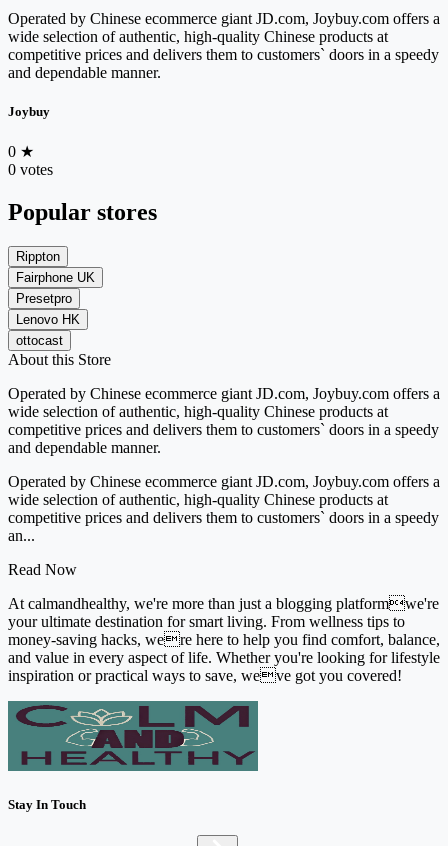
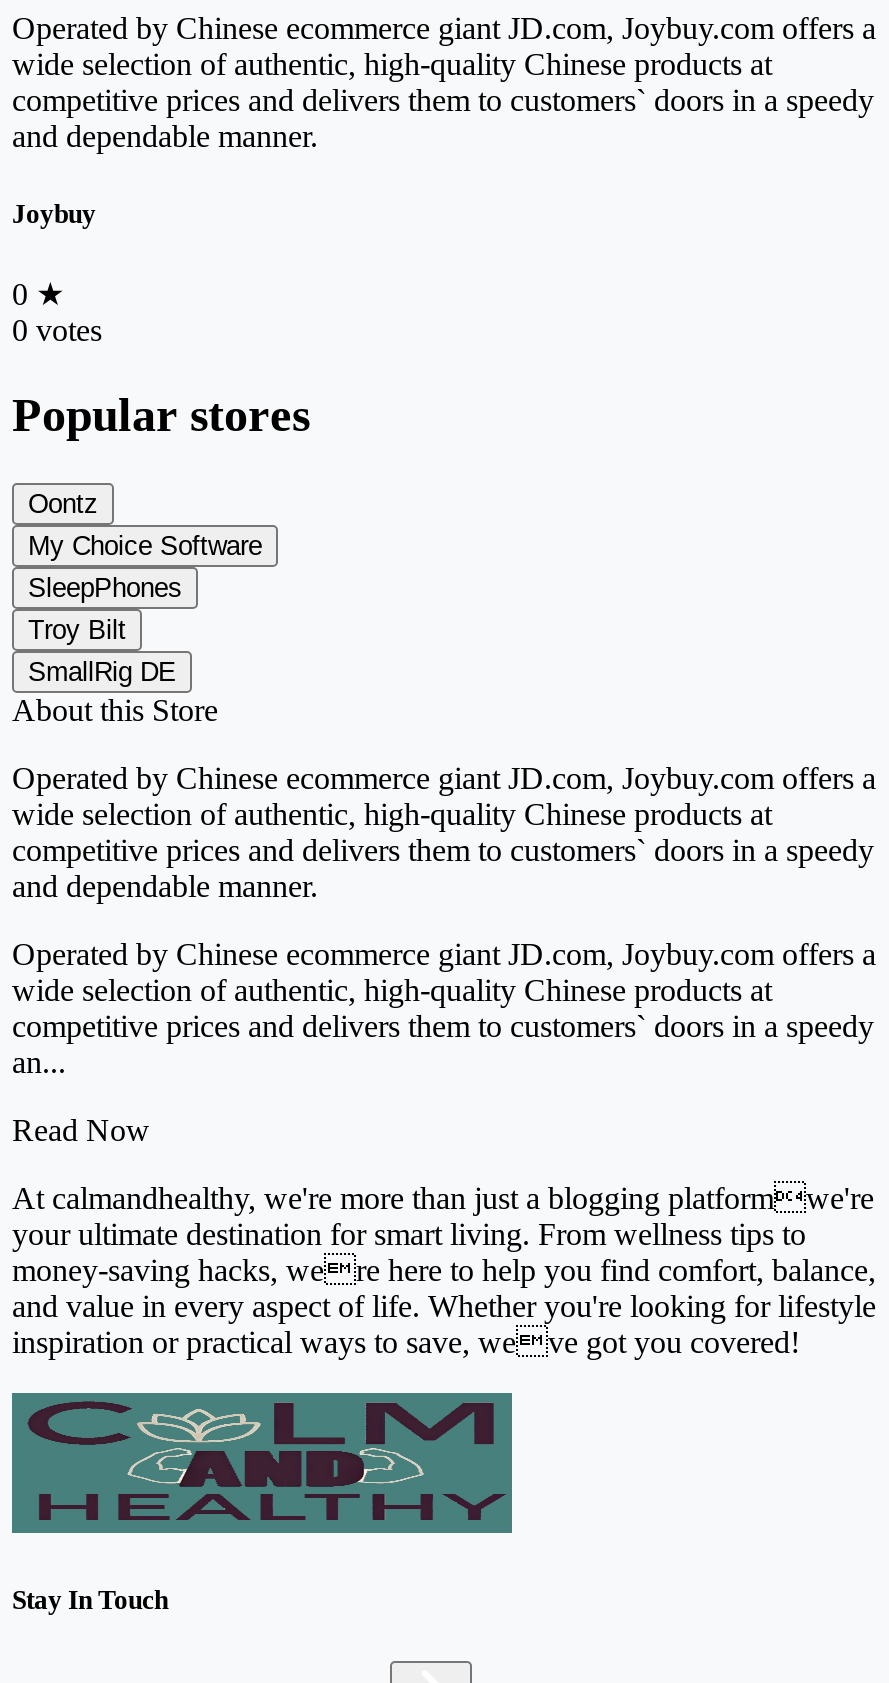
[16,249,95,348] Rippton | Fairphone UK | Presetpro | Lenovo HK | ottocast -> [28,488,262,686] Oontz | My Choice Software | SleepPhones | Troy Bilt | SmallRig DE

